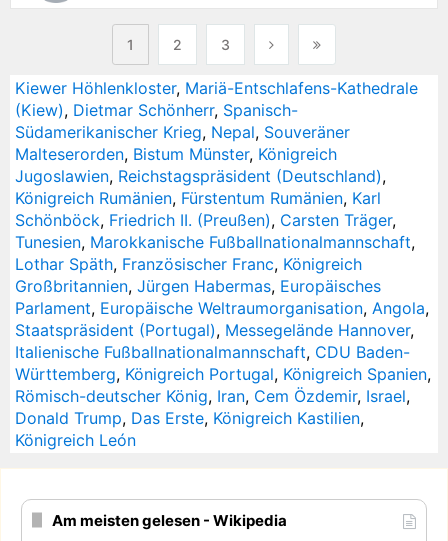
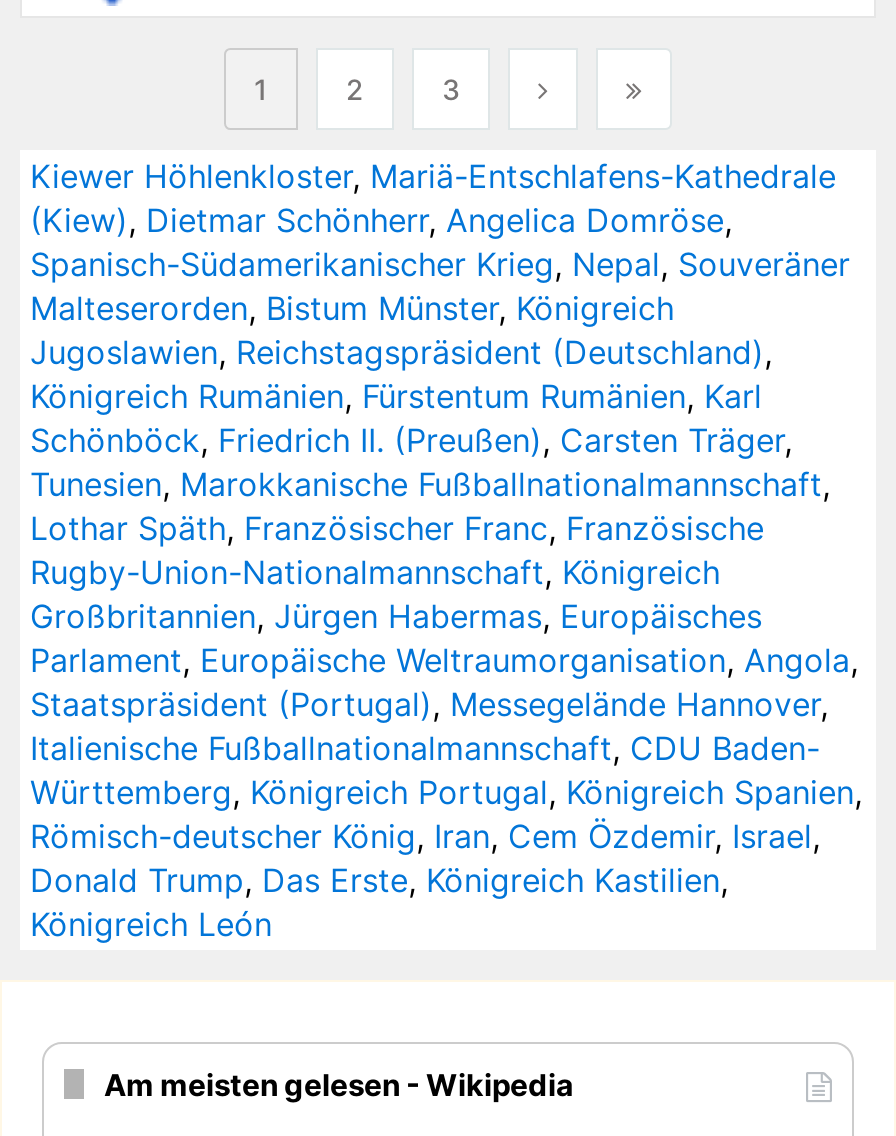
[15,100,350,142] (Kiew), Dietmar Schönherr, Spanisch- | Südamerikanischer Krieg, Nepal, Souveräner -> [30,200,850,284] (Kiew), Dietmar Schönherr, Angelica Domröse, | Spanisch-Südamerikanischer Krieg, Nepal, Souveräner
[15,254,362,274] Lothar Späth, Französischer Franc, Königreich -> [30,508,764,592] Lothar Späth, Französischer Franc, Französische | Rugby-Union-Nationalmannschaft, Königreich

